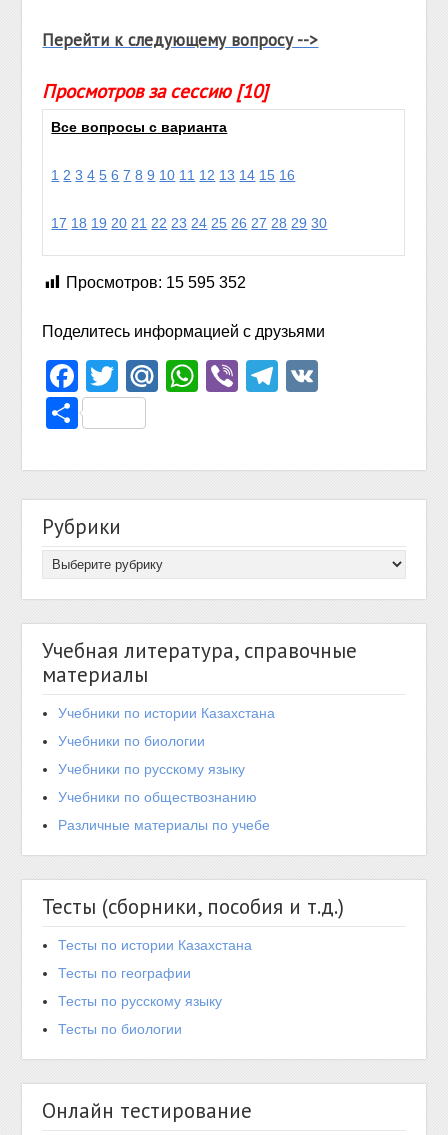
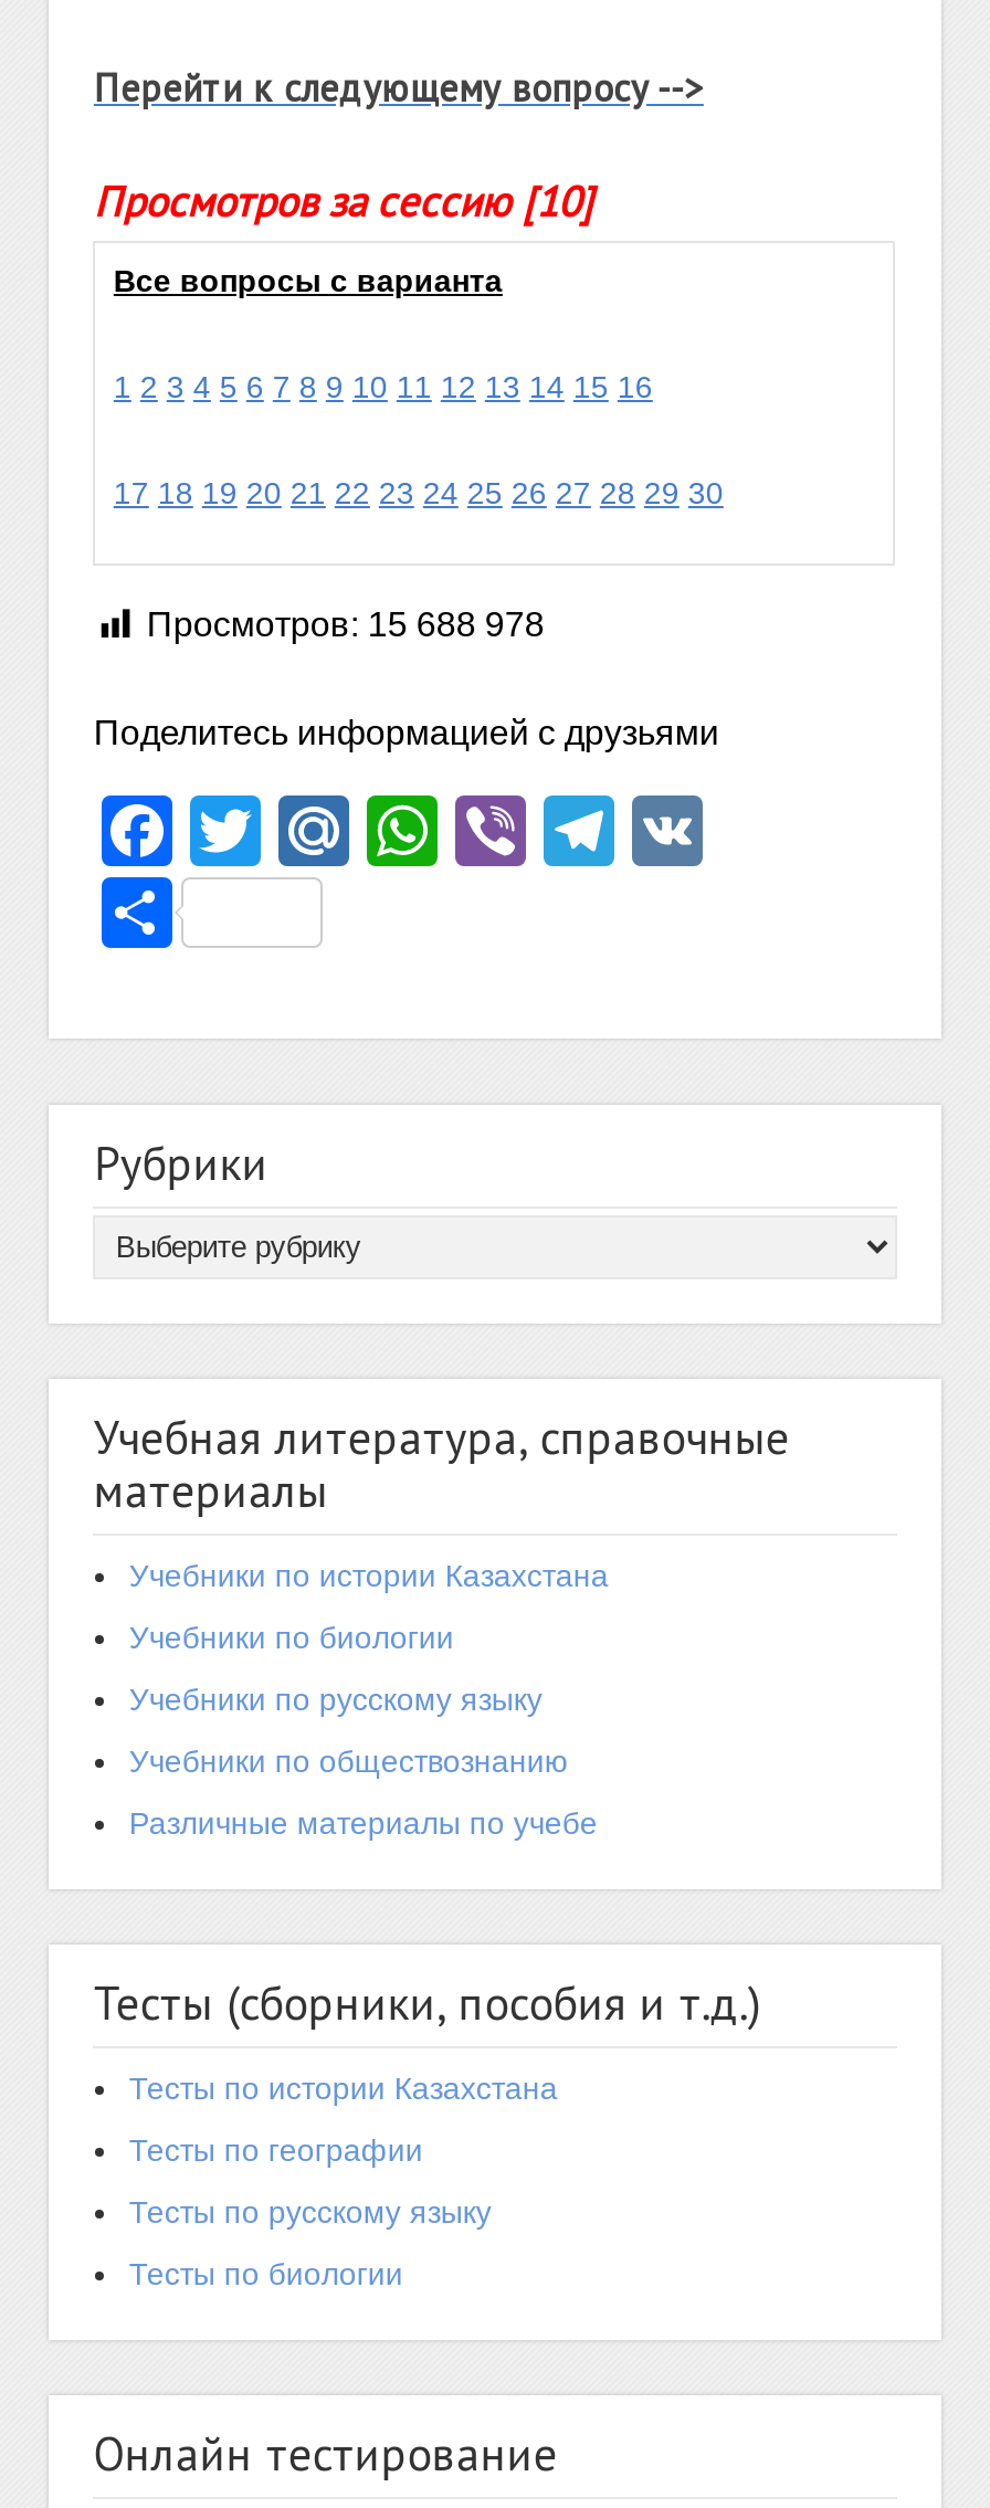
[66,274,246,291] Просмотров: 15 595 352 -> [147,605,544,643] Просмотров: 15 688 978

